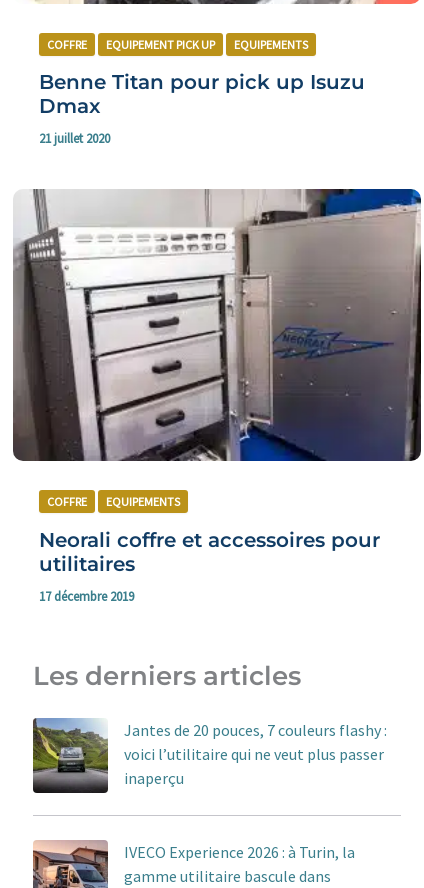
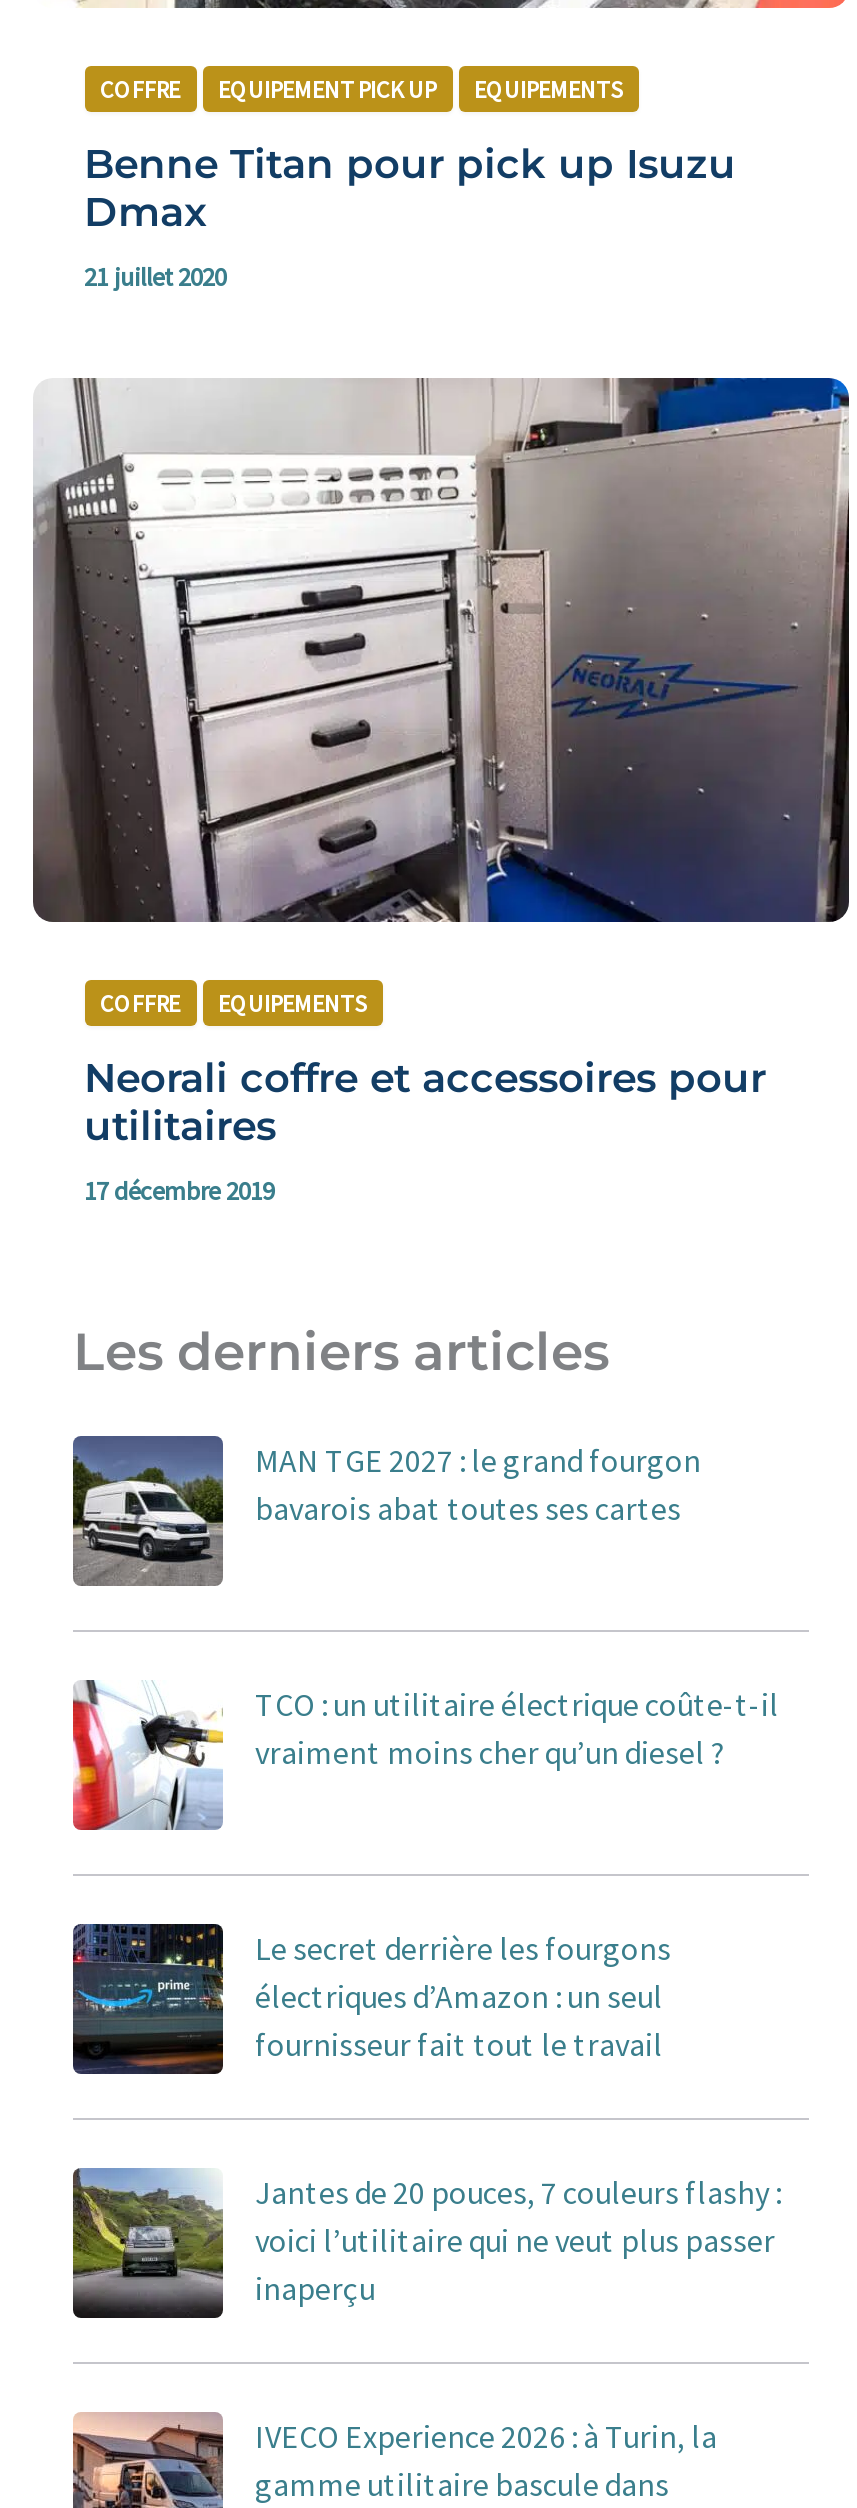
none -> [71,1678,779,1832] [image] | TCO : un utilitaire électrique coûte-t-il | vraiment moins cher qu’un diesel ?
none -> [73,1434,701,1588] [image] | MAN TGE 2027 : le grand fourgon | bavarois abat toutes ses cartes
none -> [73,1922,671,2076] [image] | Le secret derrière les fourgons | électriques d’Amazon : un seul | fournisseur fait tout le travail

